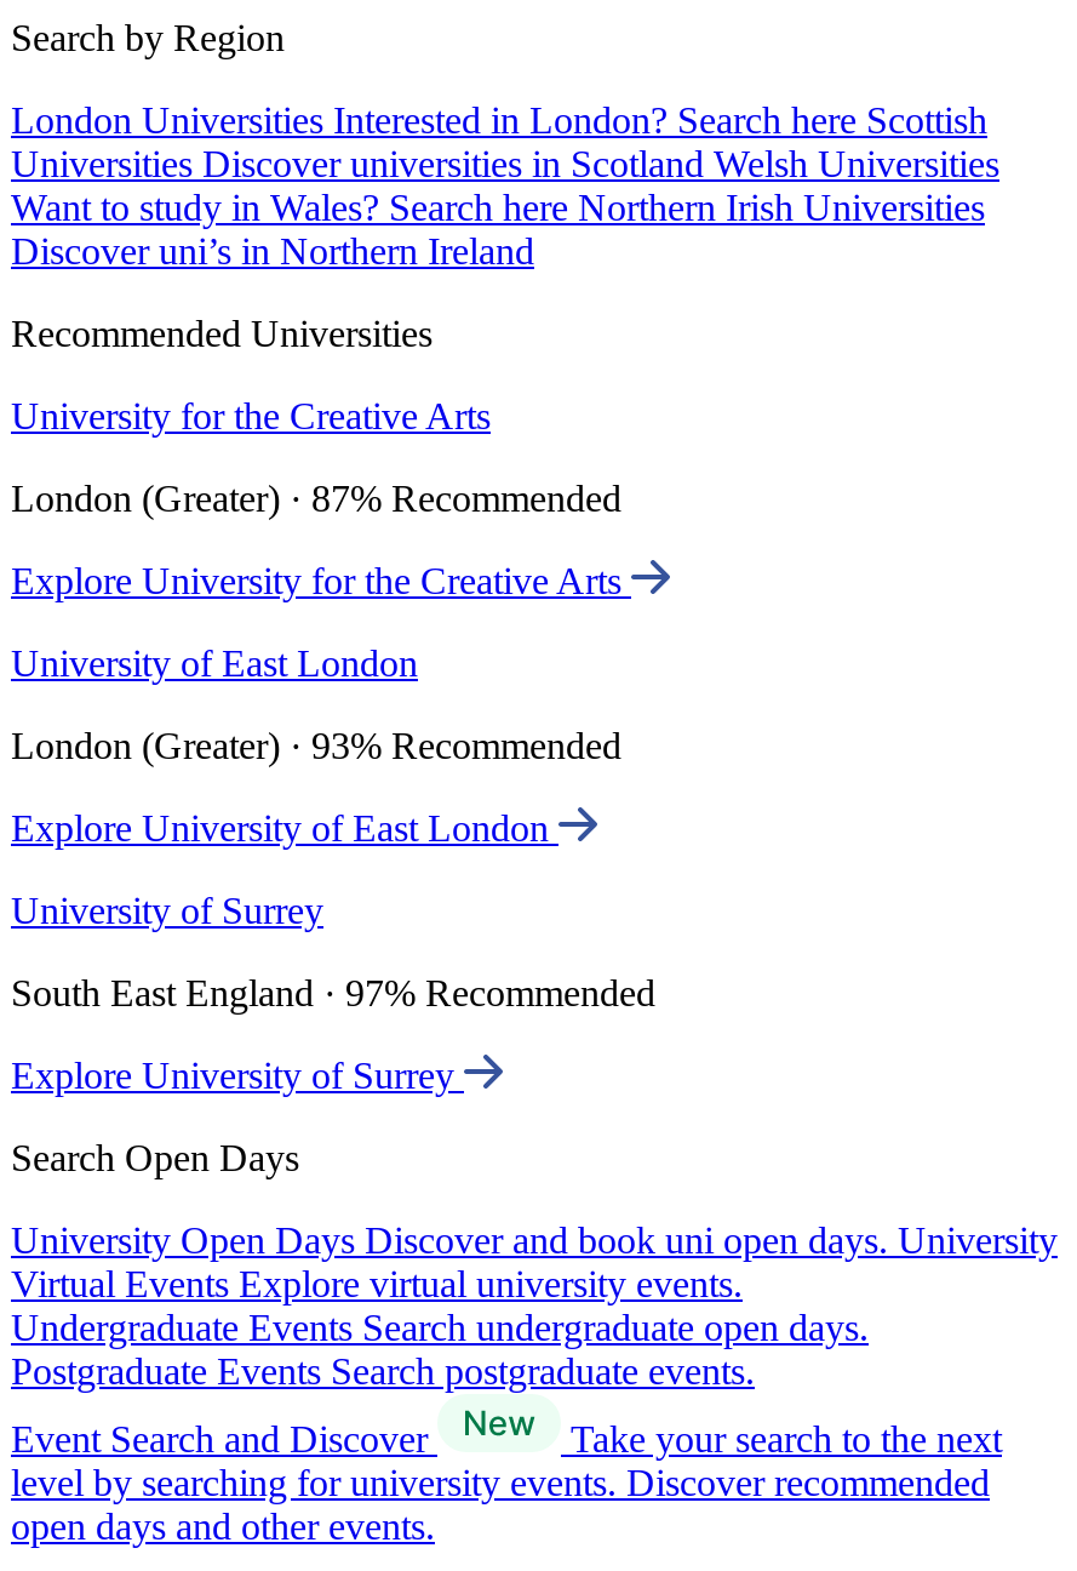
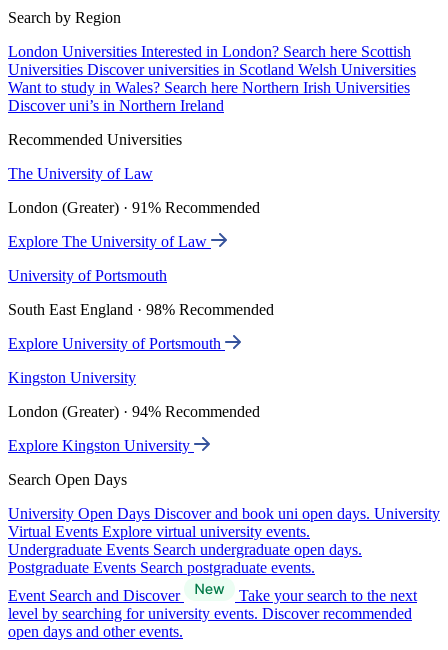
[11,395,491,437] University for the Creative Arts -> [8,165,153,182] The University of Law
[11,478,621,519] London (Greater) · 87% Recommended -> [8,199,260,216] London (Greater) · 91% Recommended
[11,560,631,601] Explore University for the Creative Arts -> [8,233,211,250] Explore The University of Law
[11,643,418,684] University of East London -> [8,267,167,284] University of Portsmouth
[11,725,621,766] London (Greater) · 93% Recommended -> [8,301,274,318] South East England · 98% Recommended
[11,808,558,849] Explore University of East London -> [8,335,225,352] Explore University of Portsmouth
[11,890,323,931] University of Surrey -> [8,369,136,386] Kingston University
[11,972,655,1014] South East England · 97% Recommended -> [8,403,260,420] London (Greater) · 94% Recommended
[11,1055,464,1096] Explore University of Surrey -> [8,437,194,454] Explore Kingston University

